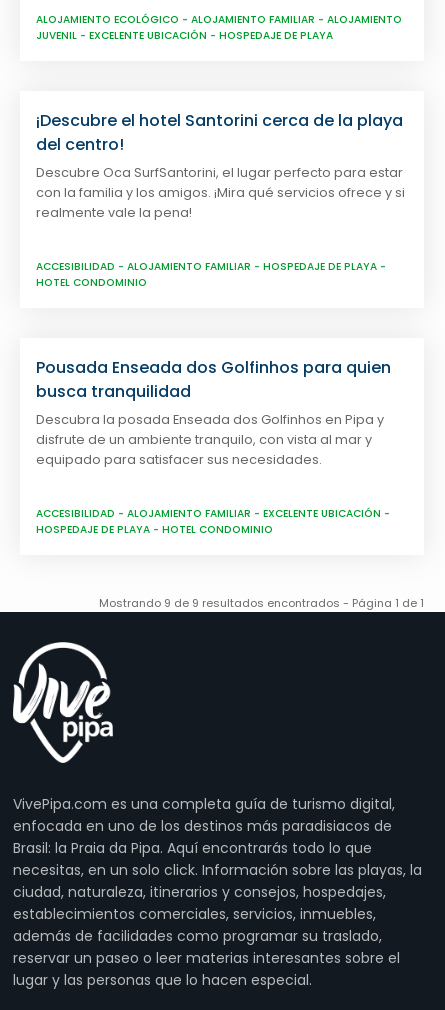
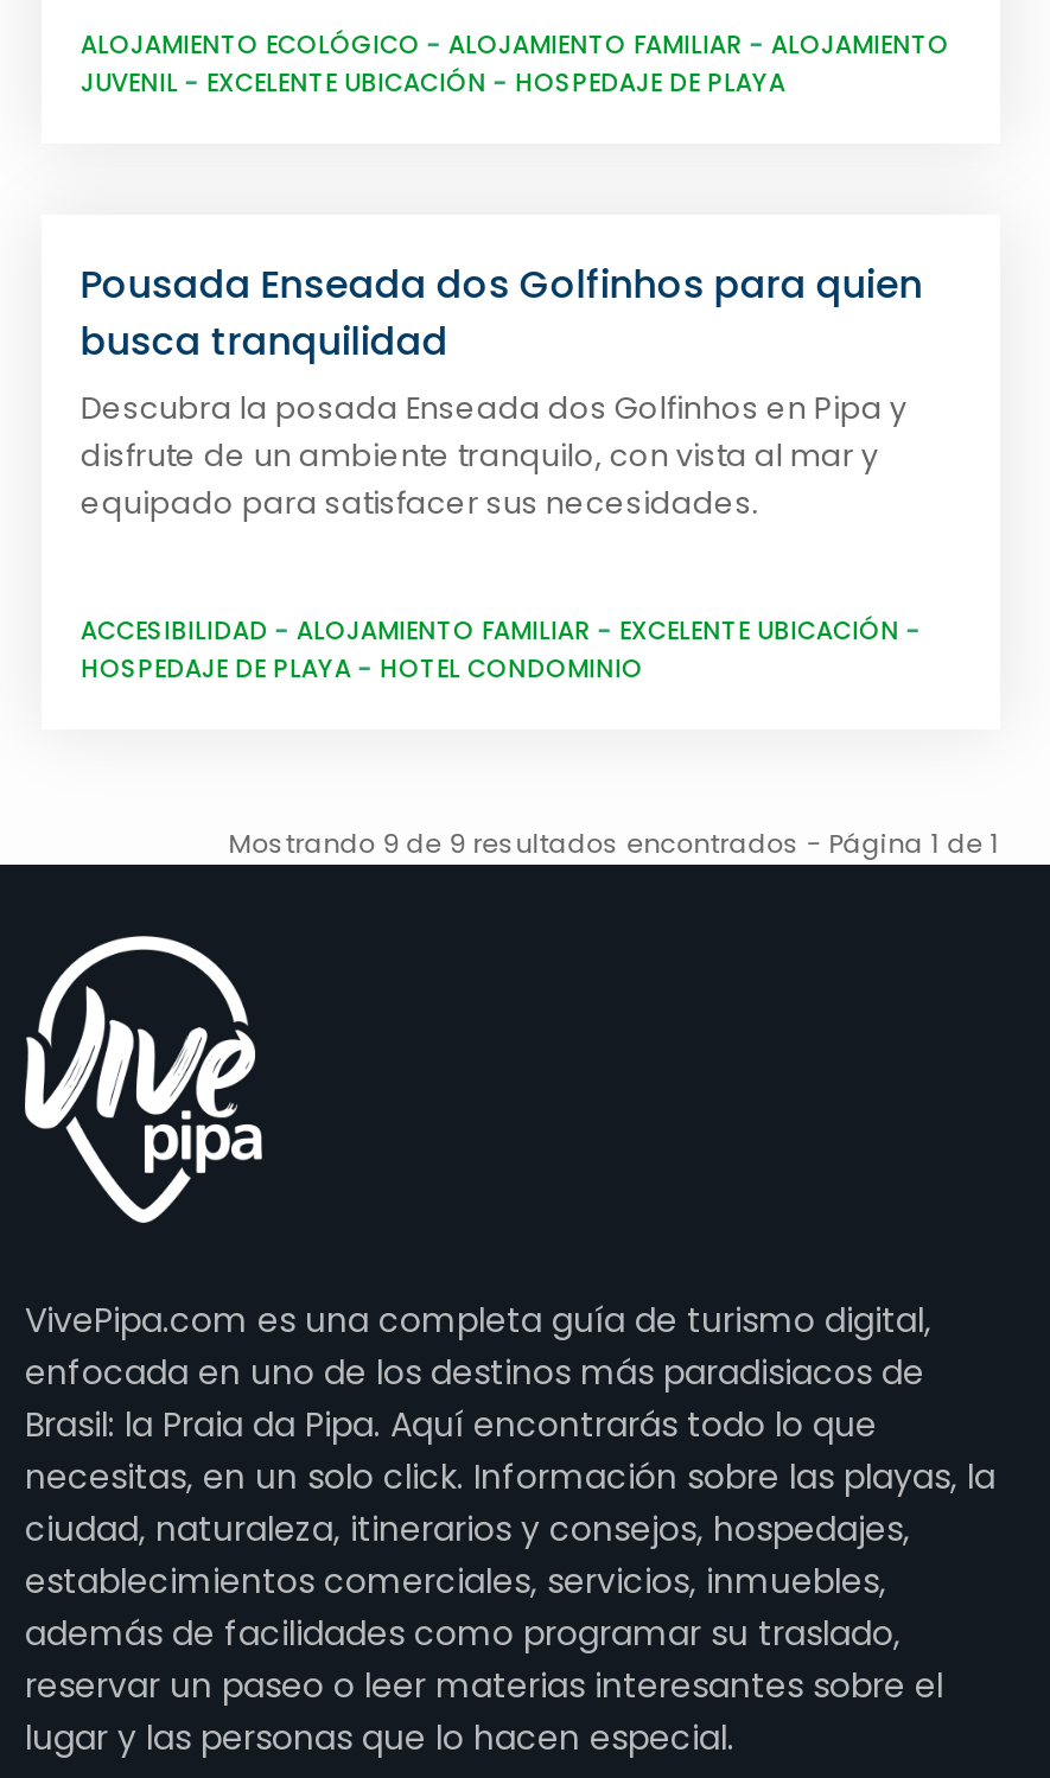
[36,109,405,290] ¡Descubre el hotel Santorini cerca de la playa | del centro! | Descubre Oca SurfSantorini, el lugar perfecto para estar | con la familia y los amigos. ¡Mira qué servicios ofrece y si | realmente vale la pena! | ACCESIBILIDAD - ALOJAMIENTO FAMILIAR - HOSPEDAJE DE PLAYA - | HOTEL CONDOMINIO -> none

